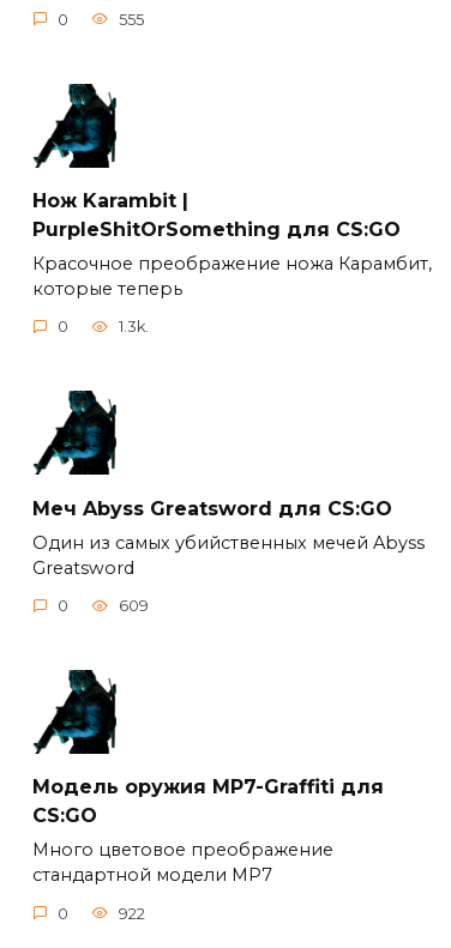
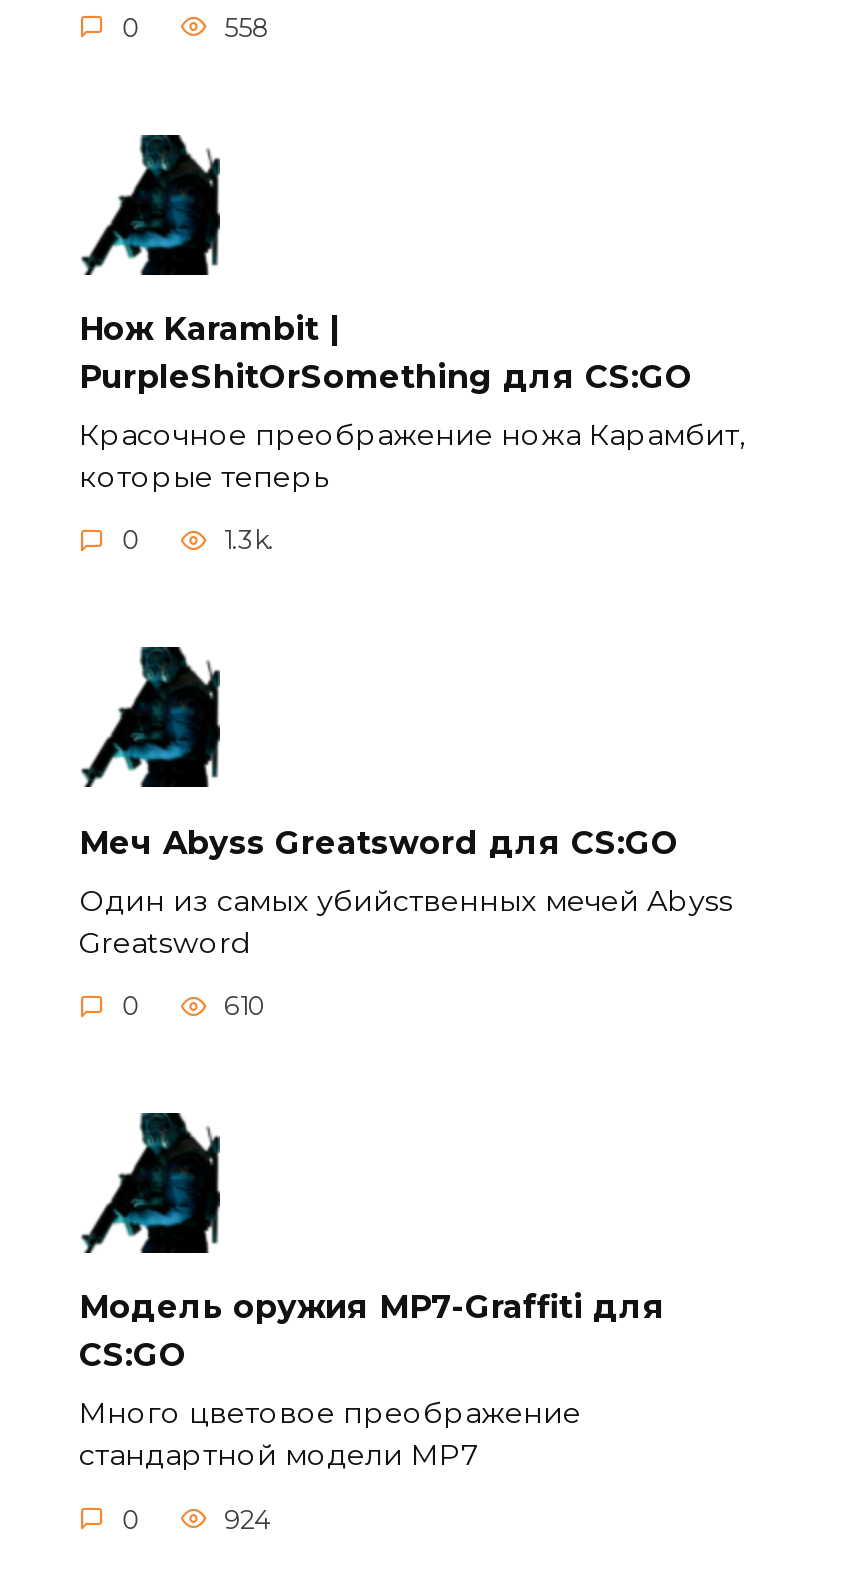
[119,10,144,28] 555 -> [224,12,270,42] 558
[119,597,149,615] 609 -> [224,991,266,1021] 610
[119,905,145,923] 922 -> [224,1505,270,1535] 924

